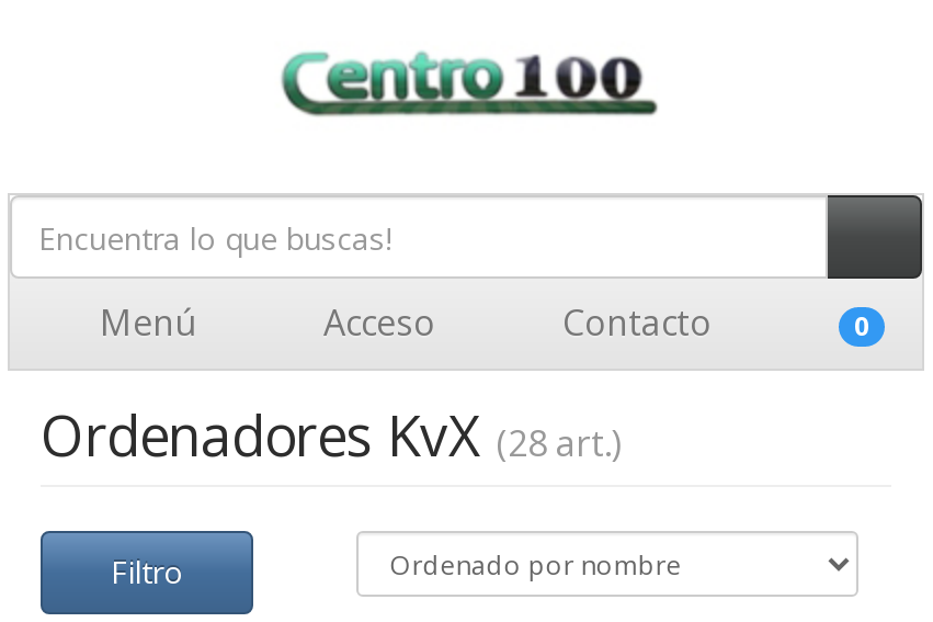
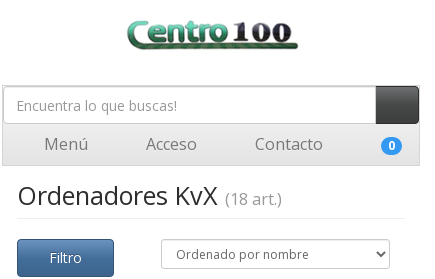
[41,397,622,472] Ordenadores KvX (28 art.) -> [17,178,282,212] Ordenadores KvX (18 art.)

